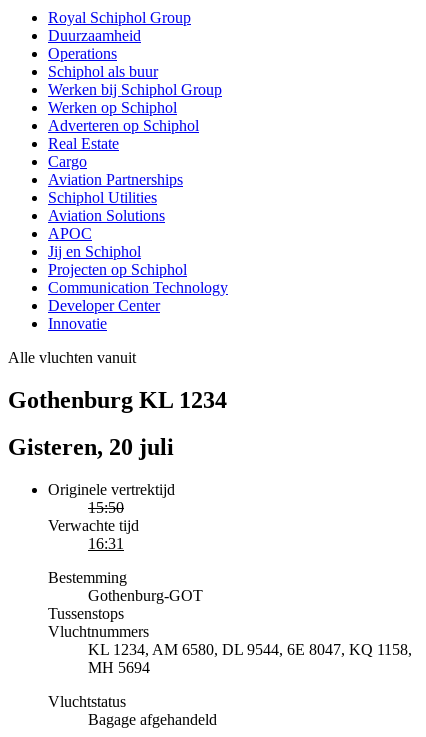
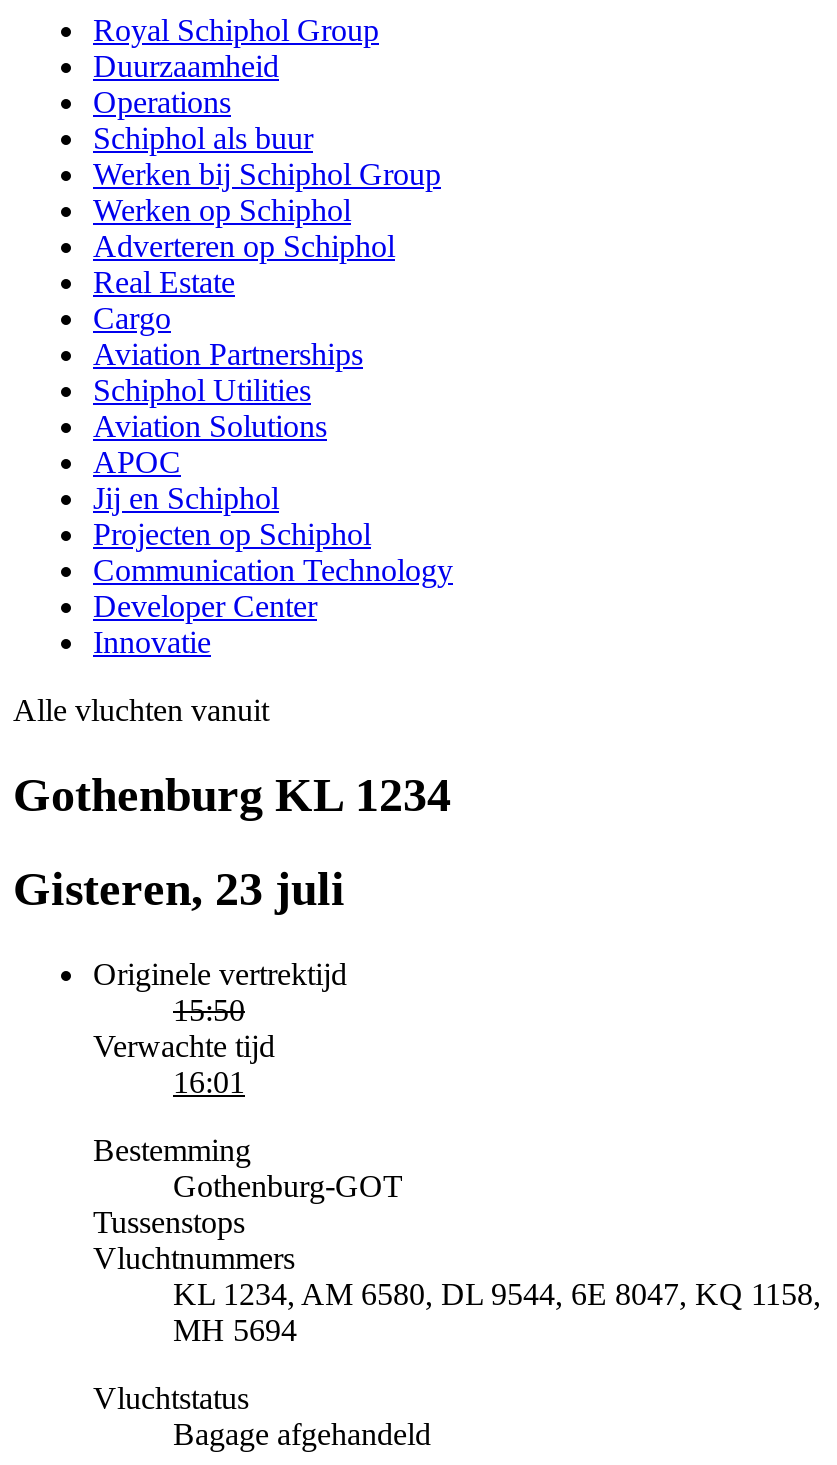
[8,434,174,460] Gisteren, 20 juli -> [13,863,345,915] Gisteren, 23 juli
[88,535,124,552] 16:31 -> [173,1064,245,1098] 16:01

